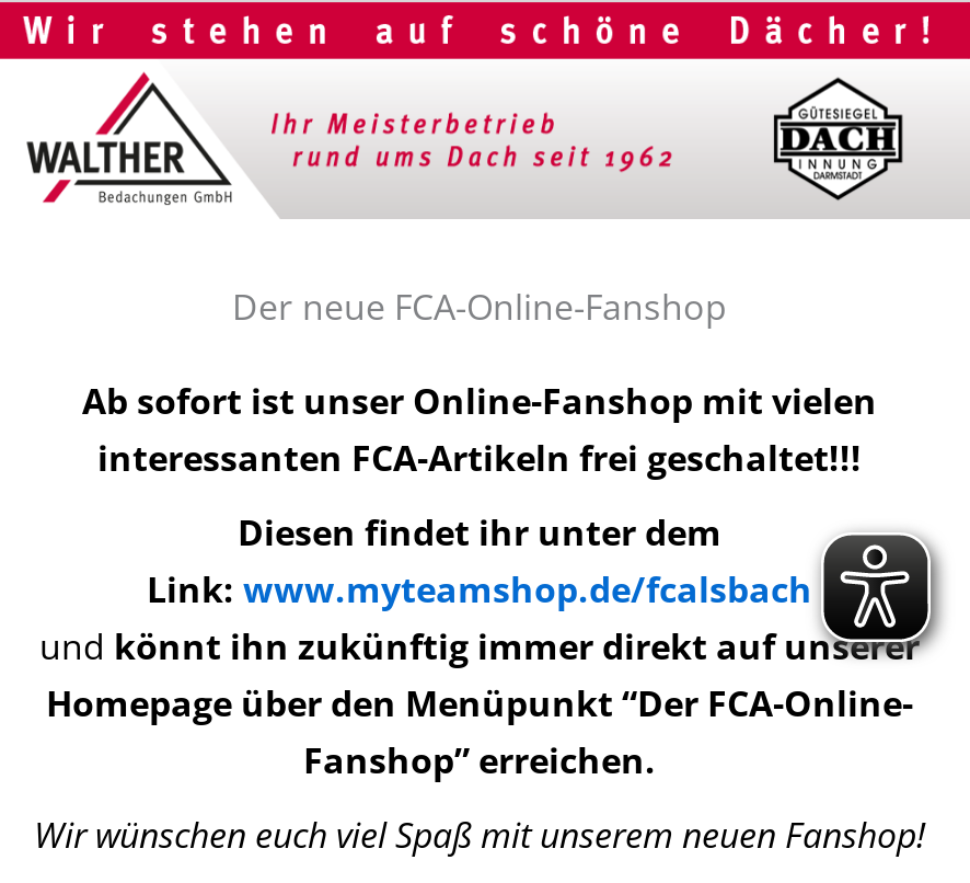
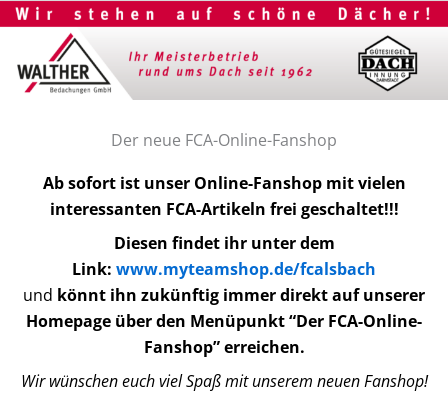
[821,532,944,646] [image] -> none

